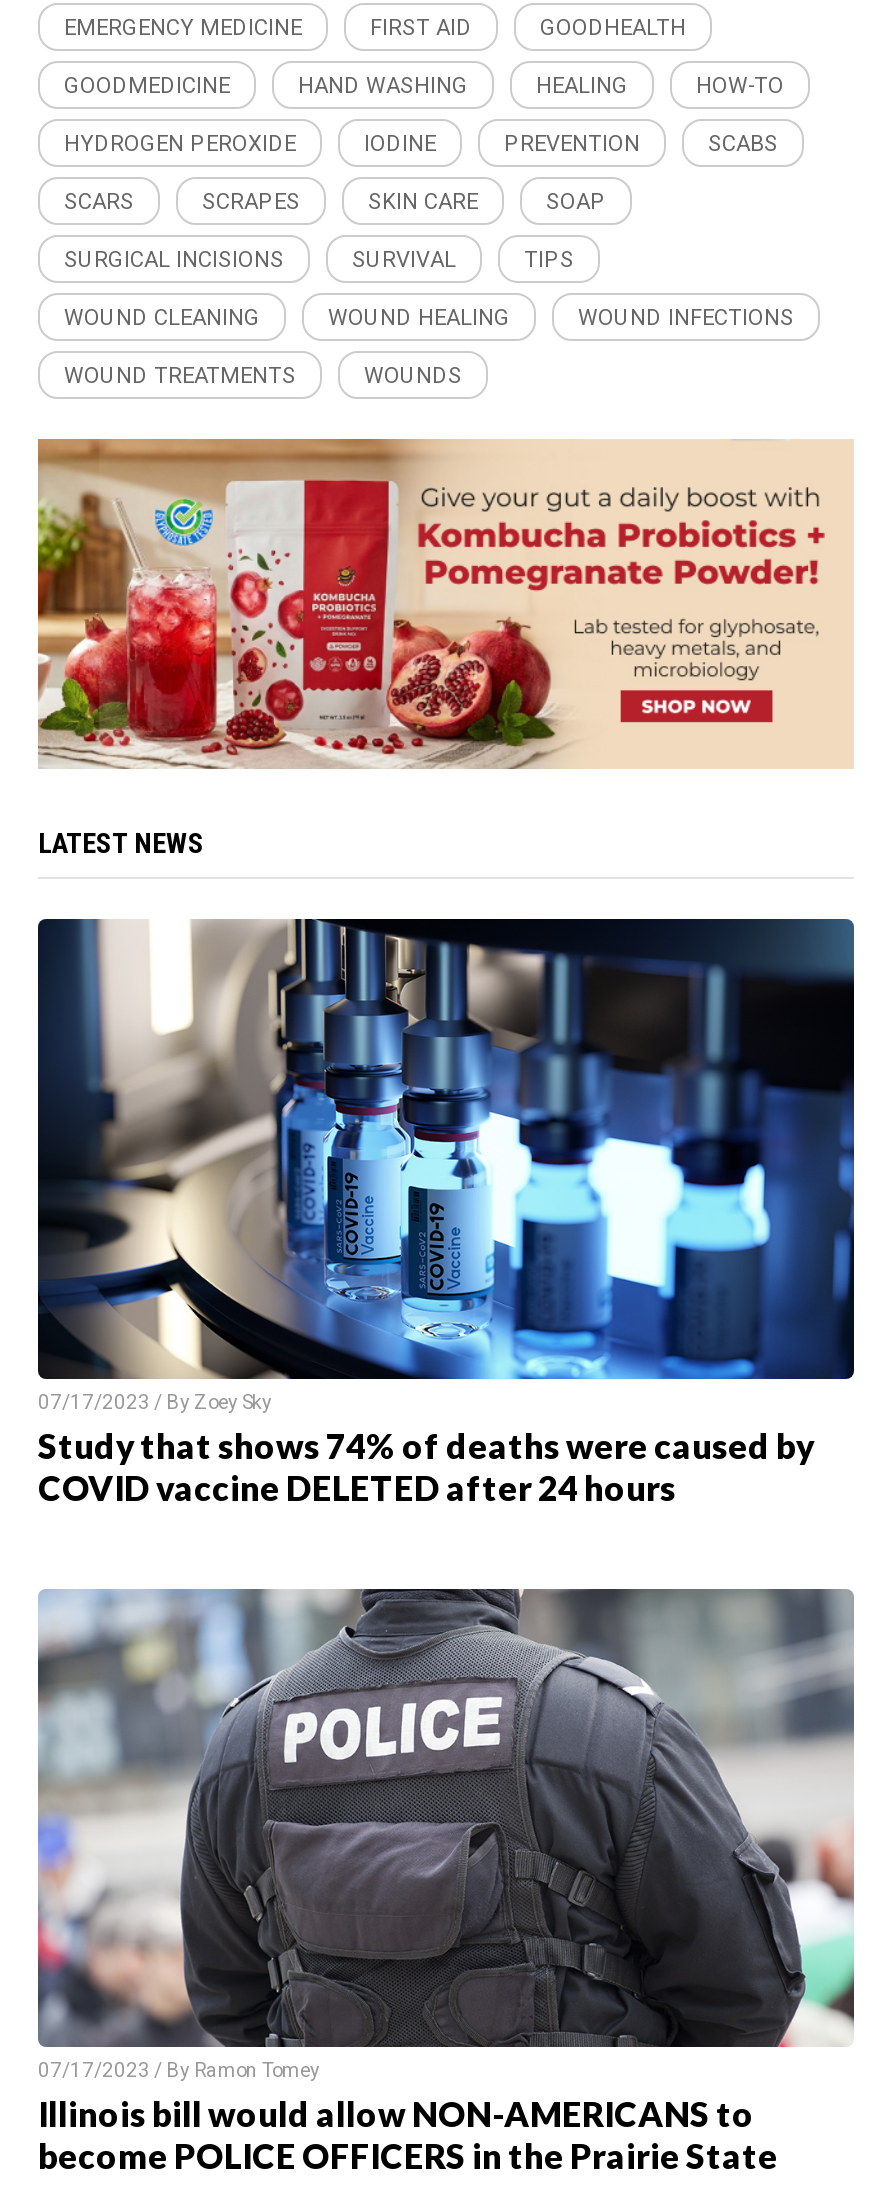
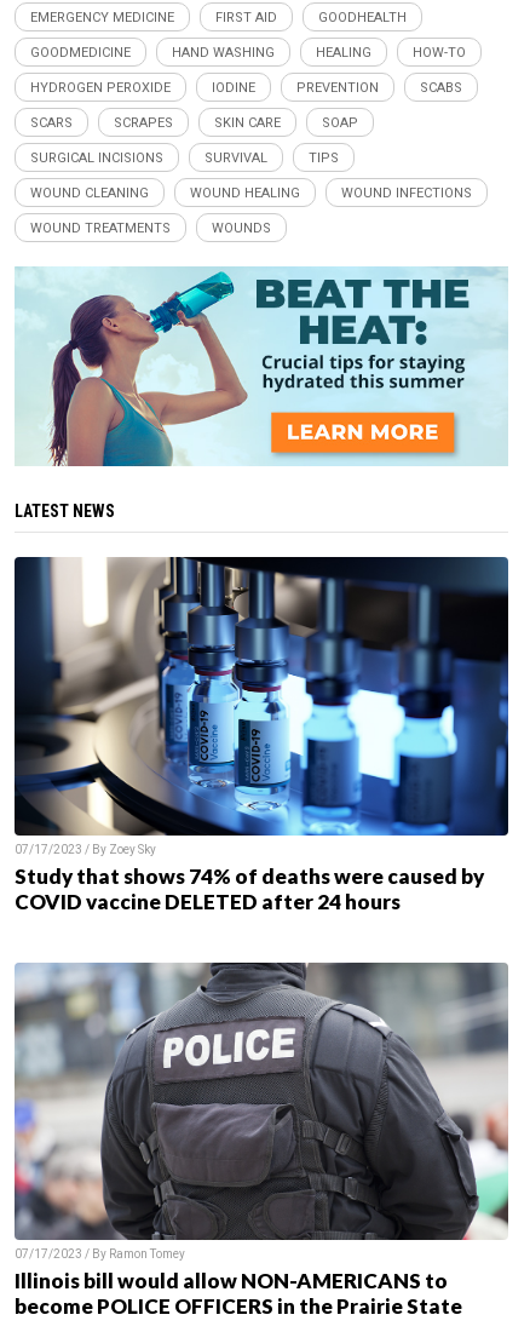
[36,437,854,771] [image] -> [15,266,508,467] [image]

